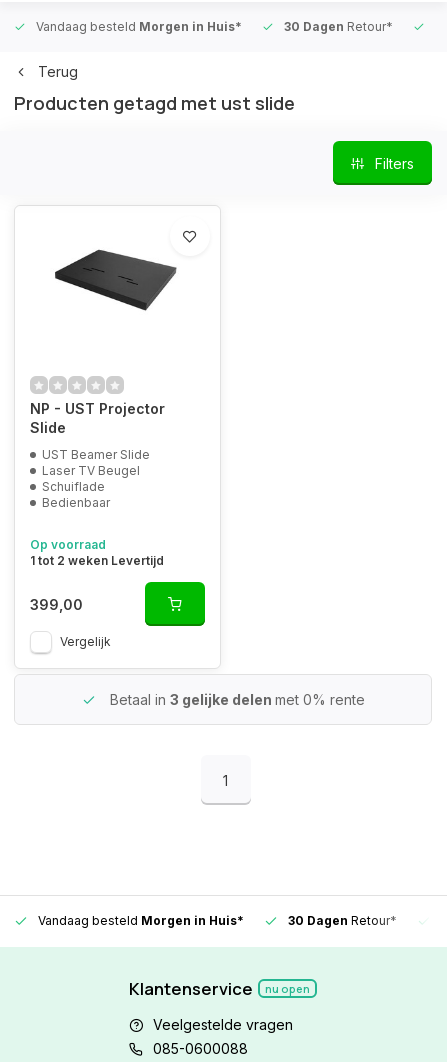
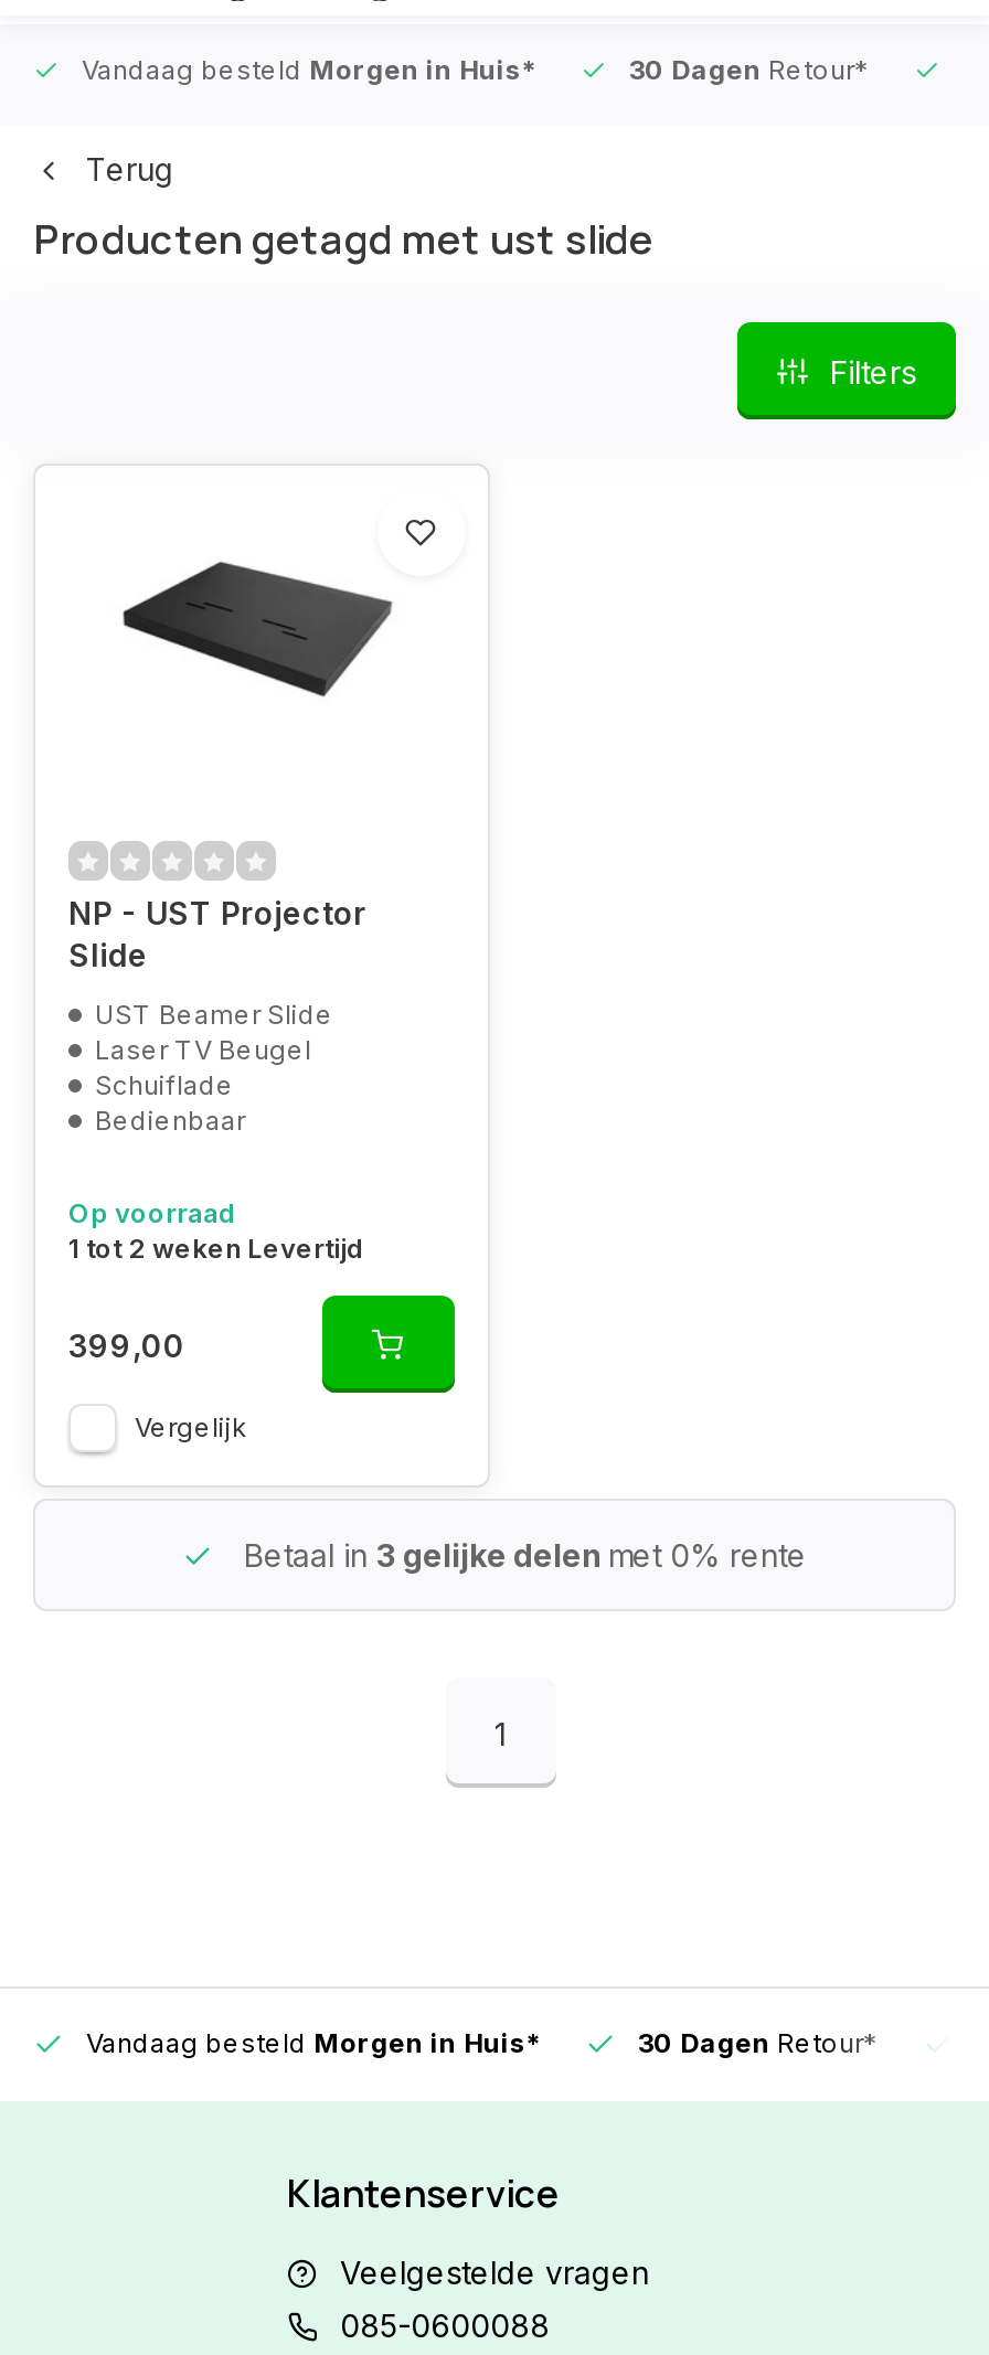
[265,981,310,996] nu open -> none

